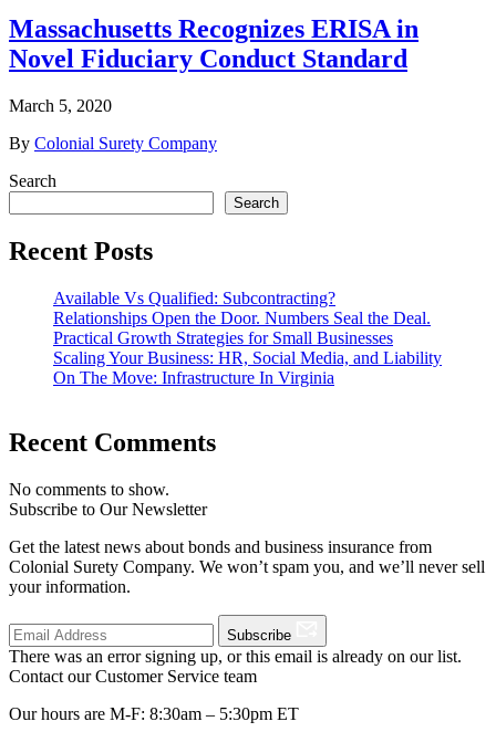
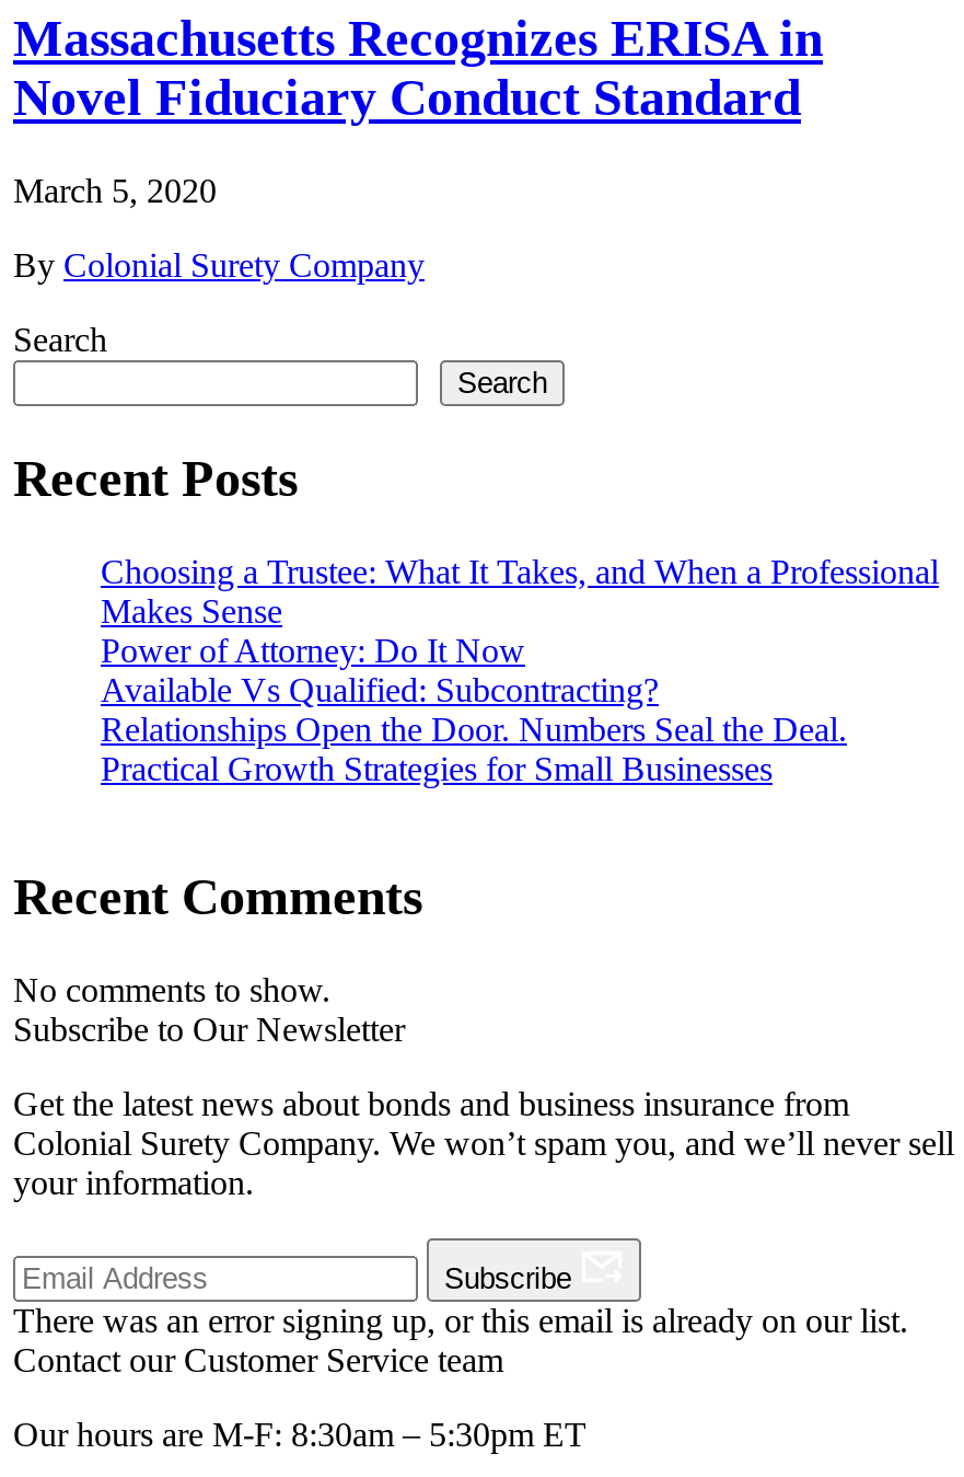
none -> [101,552,939,668] Choosing a Trustee: What It Takes, and When a Professional | Makes Sense | Power of Attorney: Do It Now
moved [53,288,431,347] -> [101,671,847,787]: Available Vs Qualified: Subcontracting? | Relationships Open the Door. Numbers Seal the Deal. | Practical Growth Strategies for Small Businesses
[53,348,442,387] Scaling Your Business: HR, Social Media, and Liability | On The Move: Infrastructure In Virginia -> none

